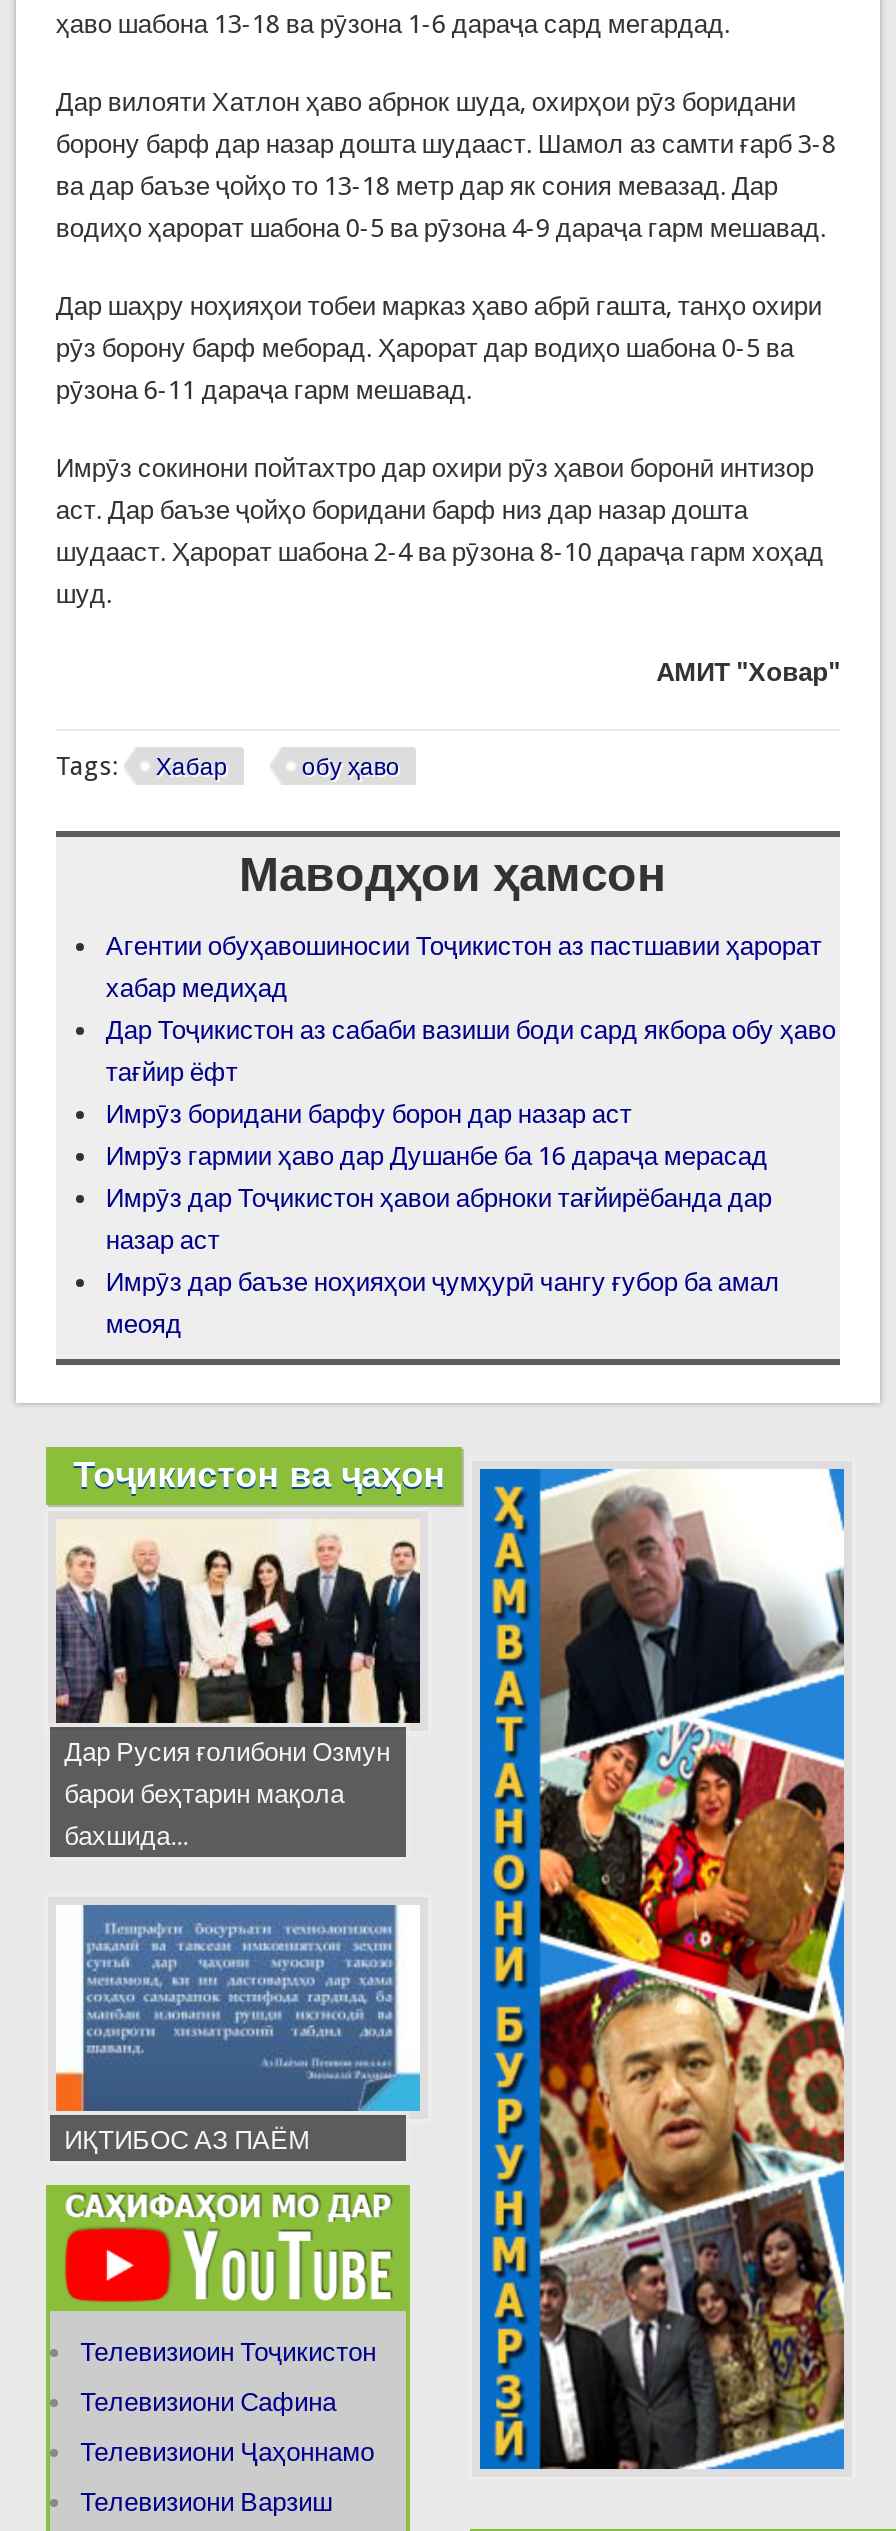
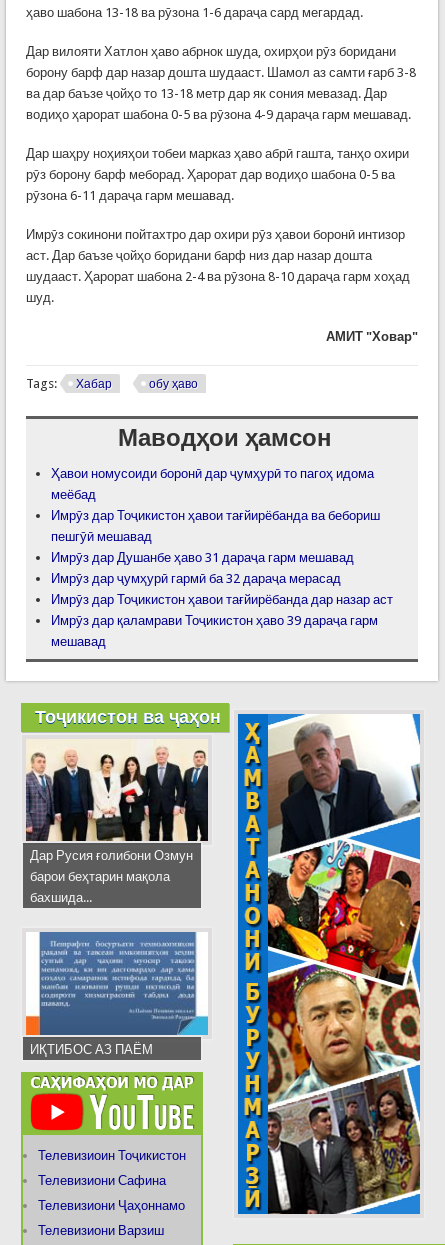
[106,930,836,1338] Агентии обуҳавошиносии Тоҷикистон аз пастшавии ҳарорат | хабар медиҳад | Дар Тоҷикистон аз сабаби вазиши боди сард якбора обу ҳаво | тағйир ёфт | Имрӯз боридани барфу борон дар назар аст | Имрӯз гармии ҳаво дар Душанбе ба 16 дараҷа мерасад | Имрӯз дар Тоҷикистон ҳавои абрноки тағйирёбанда дар | назар аст | Имрӯз дар баъзе ноҳияҳои ҷумҳурӣ чангу ғубор ба амал | меояд -> [51,466,393,649] Ҳавои номусоиди боронӣ дар ҷумҳурӣ то пагоҳ идома | меёбад | Имрӯз дар Тоҷикистон ҳавои тағйирёбанда ва бебориш | пешгӯӣ мешавад | Имрӯз дар Душанбе ҳаво 31 дараҷа гарм мешавад | Имрӯз дар ҷумҳурӣ гармӣ ба 32 дараҷа мерасад | Имрӯз дар Тоҷикистон ҳавои тағйирёбанда дар назар аст | Имрӯз дар қаламрави Тоҷикистон ҳаво 39 дараҷа гарм | мешавад

